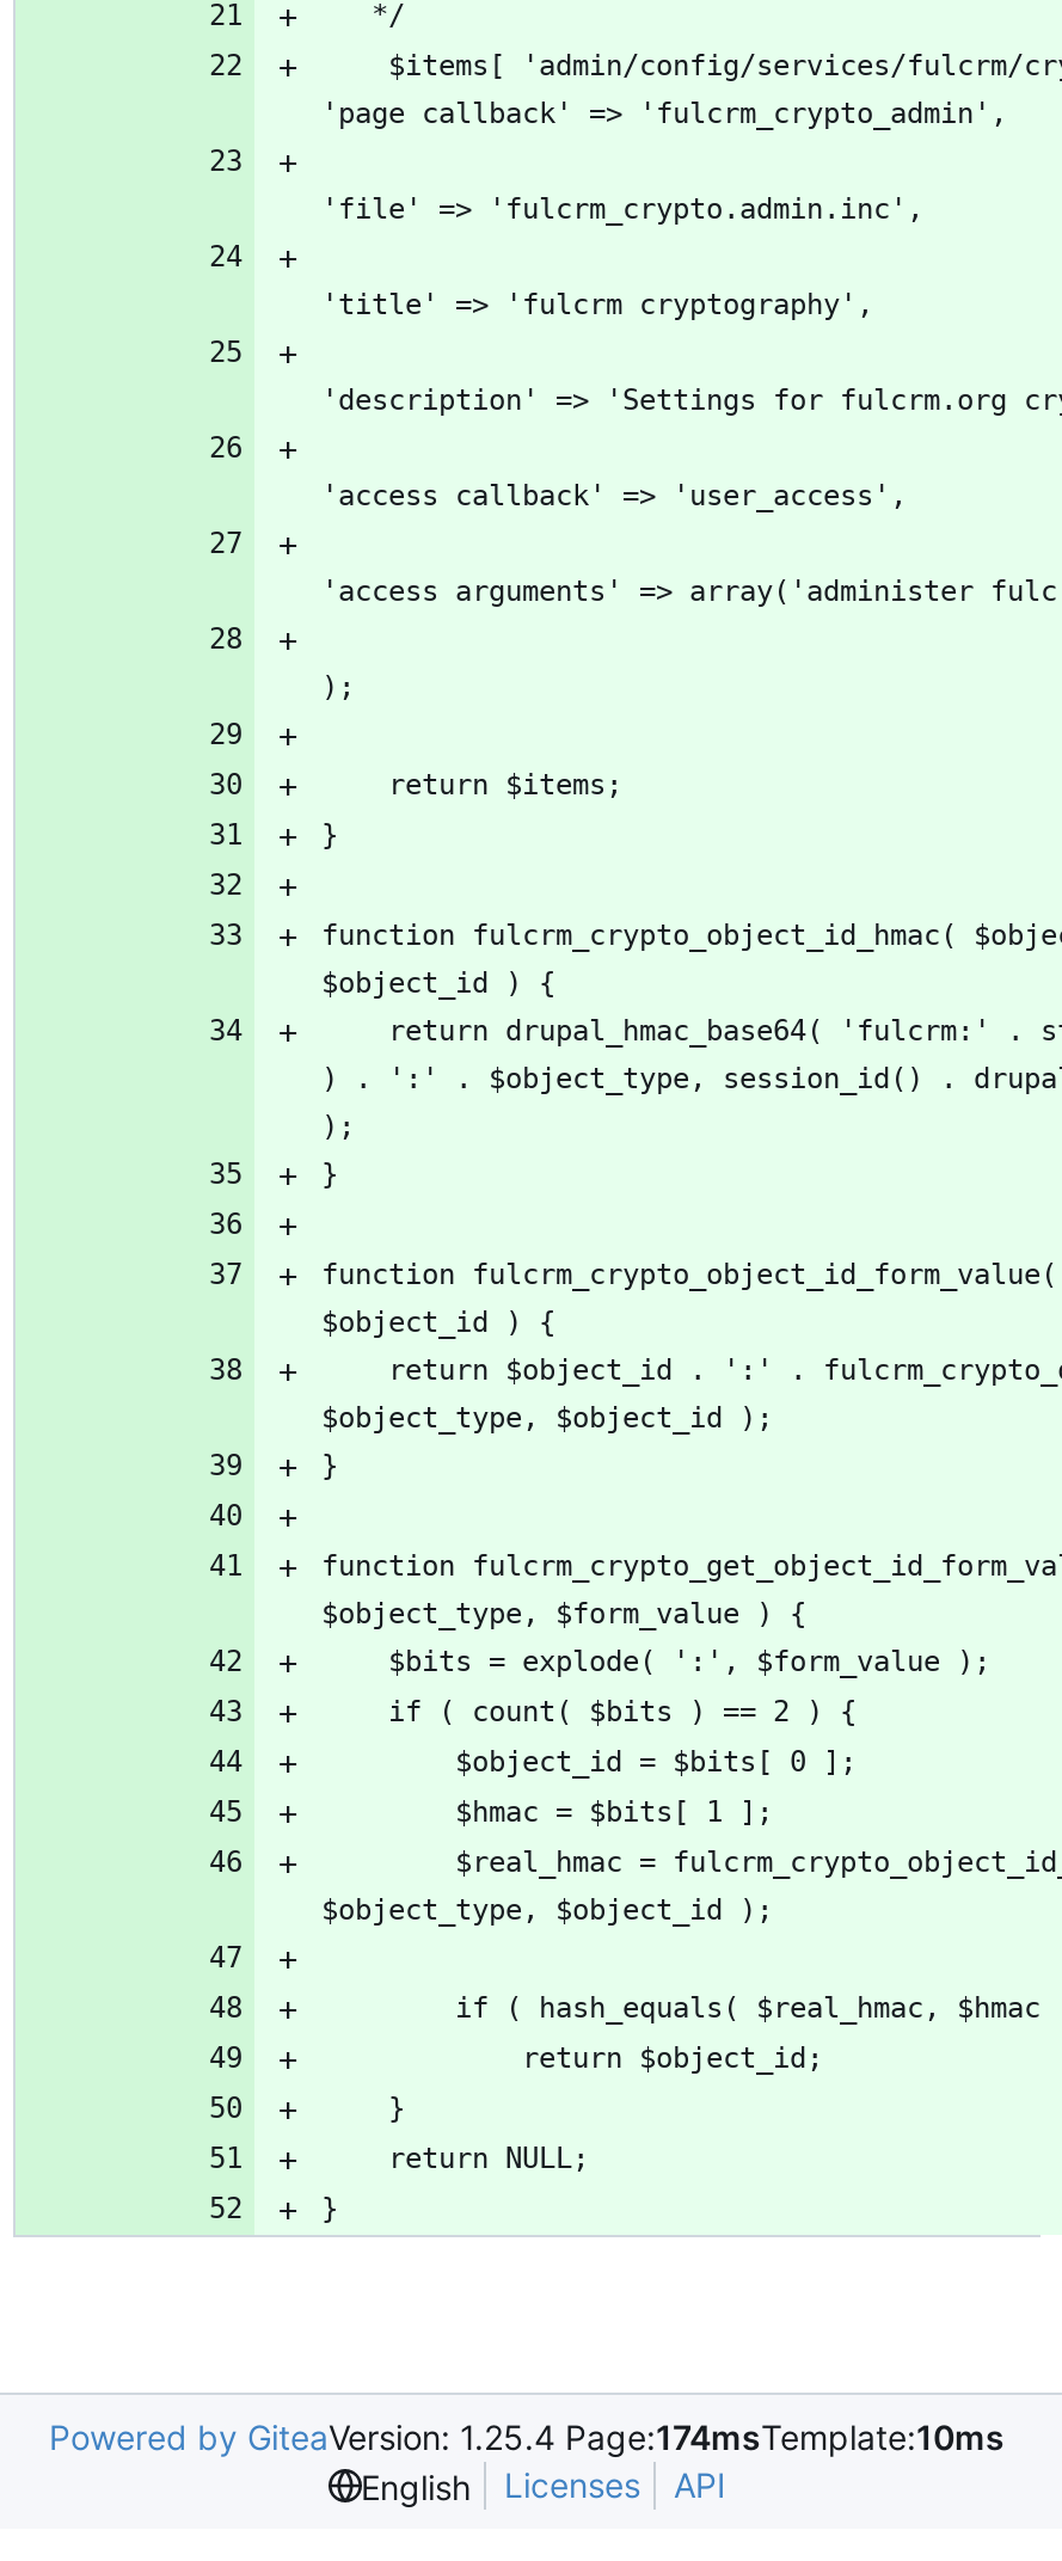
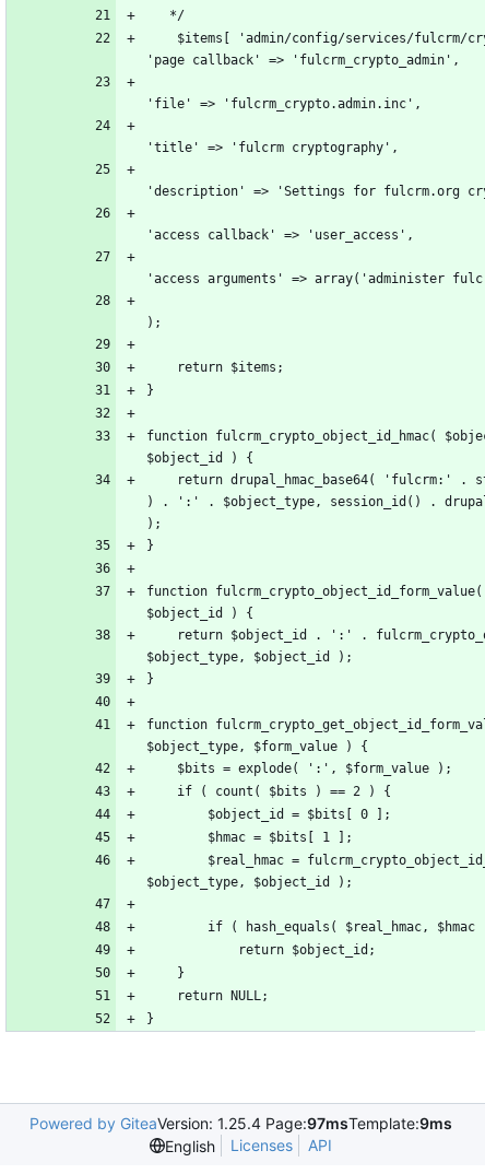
[49,2417,1005,2457] Powered by GiteaVersion: 1.25.4 Page:174msTemplate:10ms -> [29,1114,452,1133] Powered by GiteaVersion: 1.25.4 Page:97msTemplate:9ms

